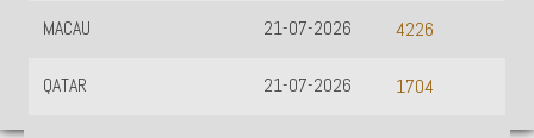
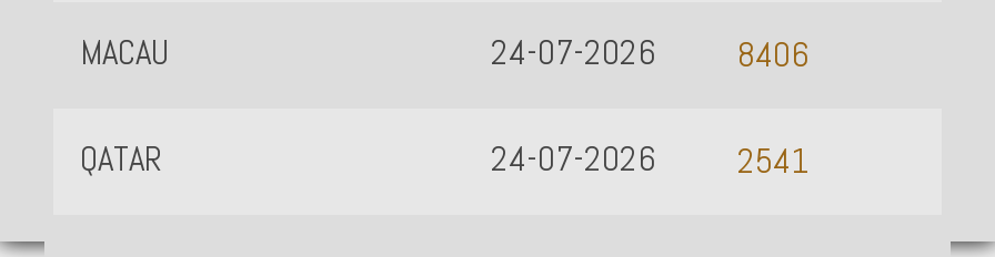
[263,17,352,40] 21-07-2026 -> [491,31,655,75] 24-07-2026
[396,17,434,41] 4226 -> [737,32,808,76] 8406
[263,74,352,98] 21-07-2026 -> [491,137,655,182] 24-07-2026
[396,74,434,98] 1704 -> [737,138,808,183] 2541

